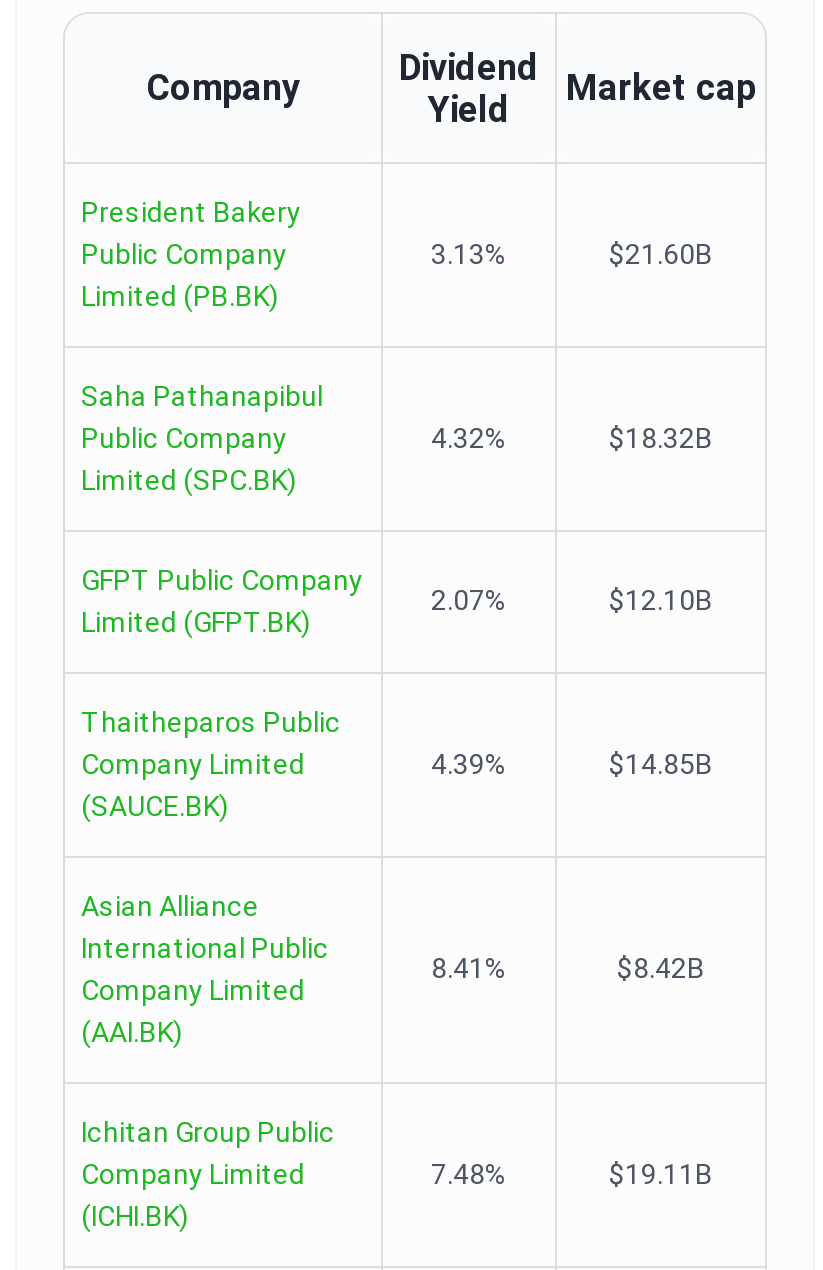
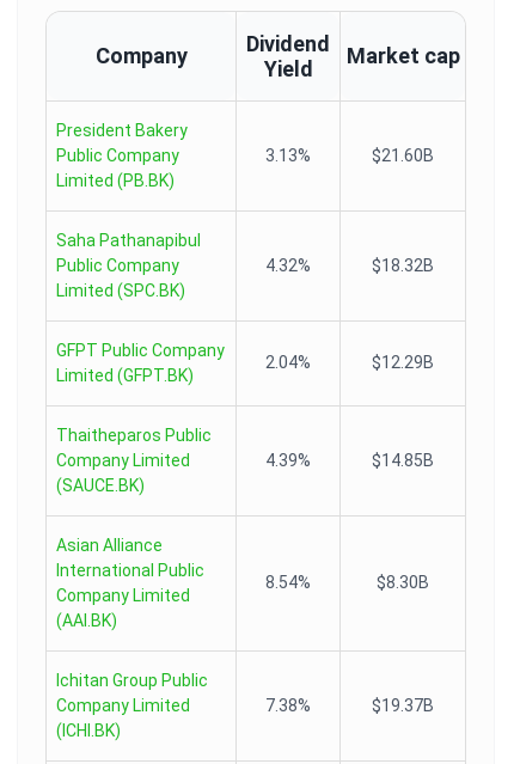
[431,584,713,616] 2.07% | $12.10B -> [265,353,434,372] 2.04% | $12.29B
[431,952,705,984] 8.41% | $8.42B -> [265,573,429,592] 8.54% | $8.30B
[431,1158,713,1190] 7.48% | $19.11B -> [265,696,434,715] 7.38% | $19.37B

